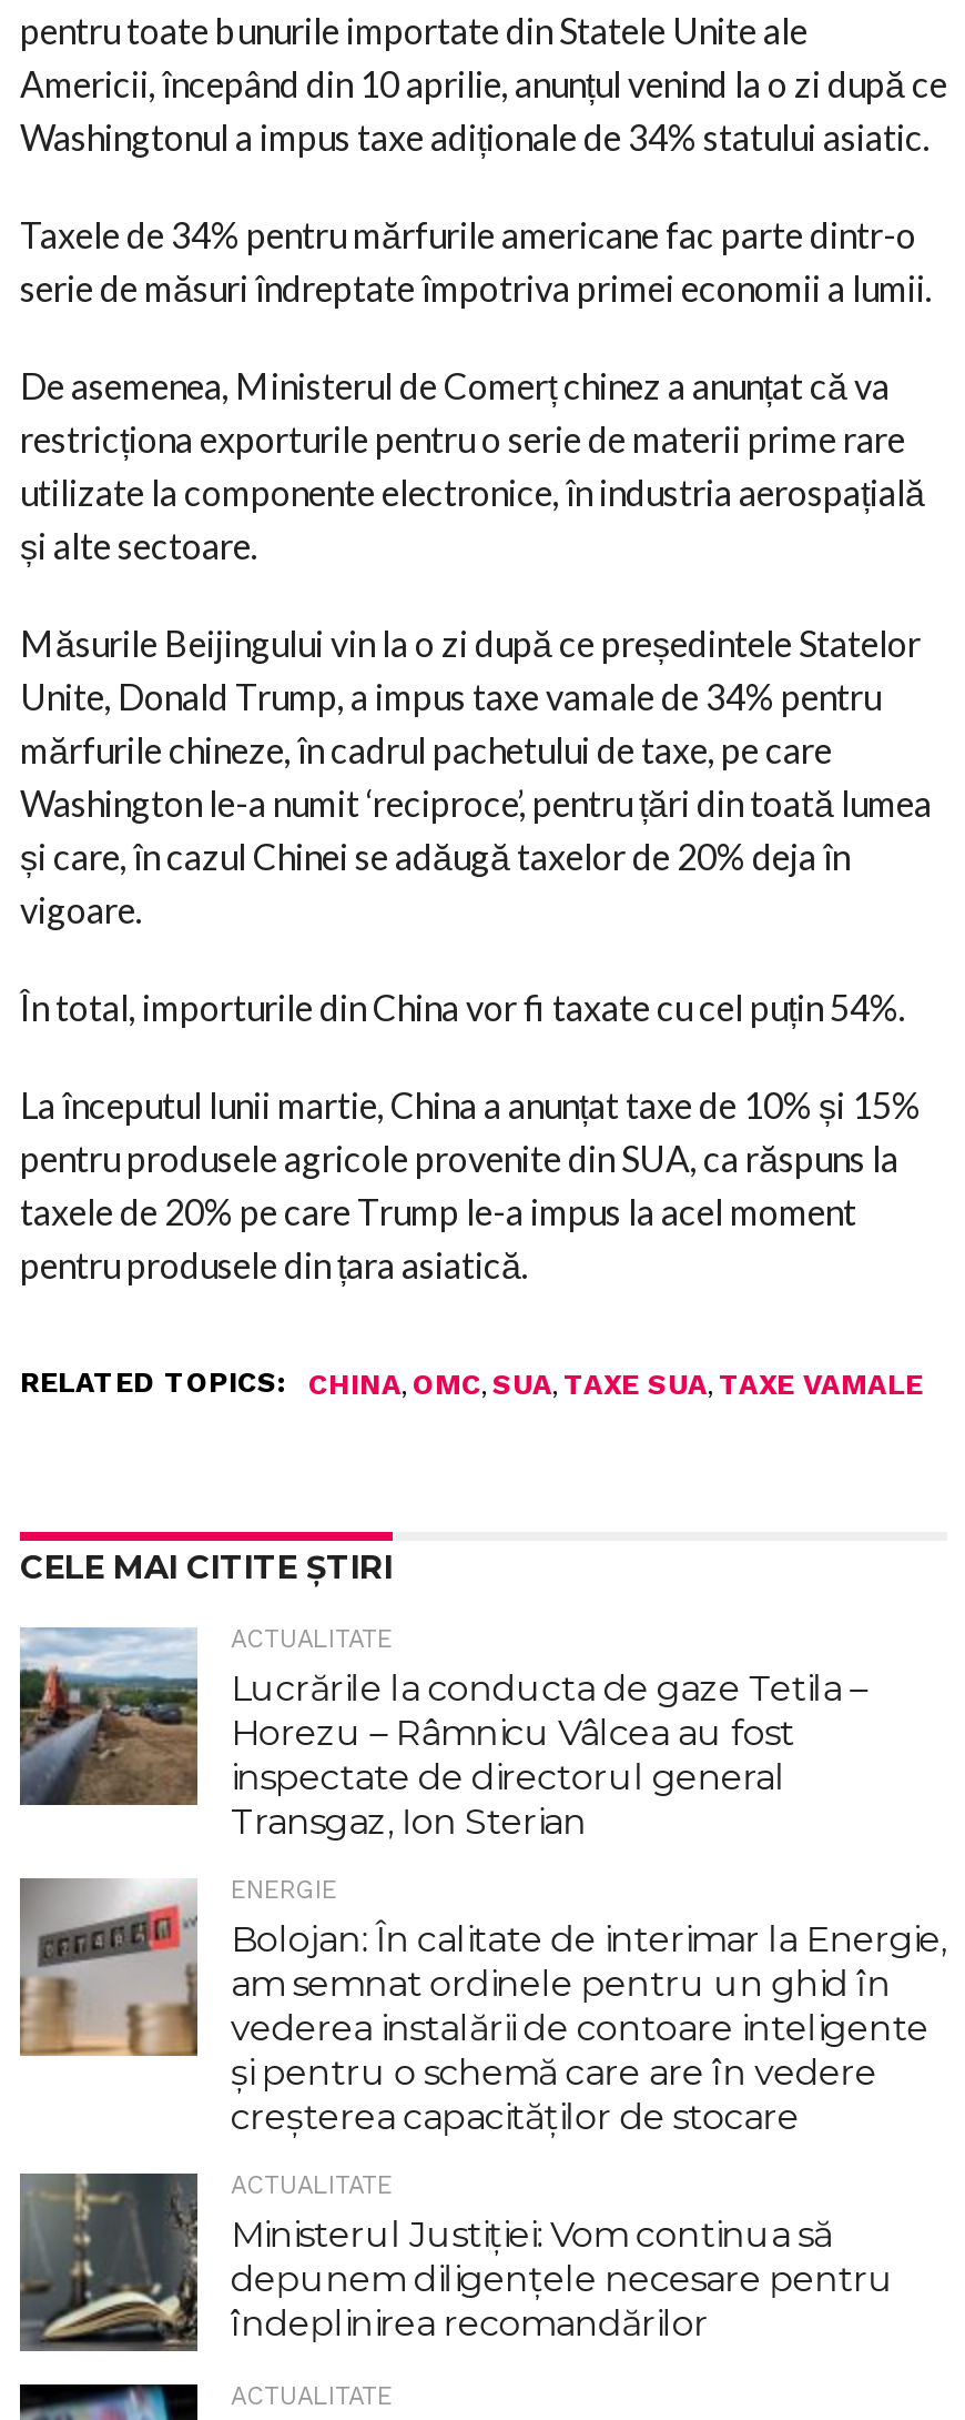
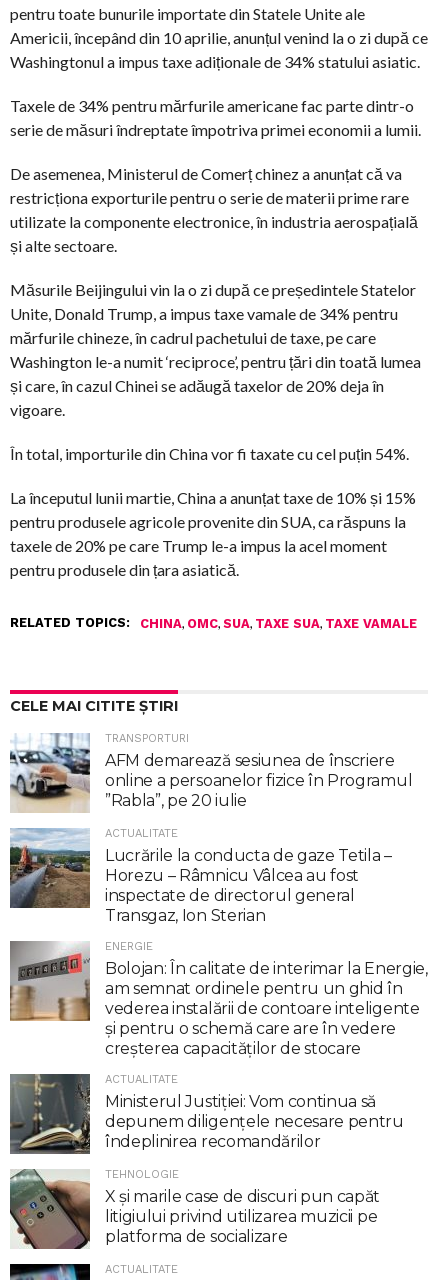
none -> [10,732,412,813] [image] | TRANSPORTURI | AFM demarează sesiunea de înscriere | online a persoanelor fizice în Programul | ”Rabla”, pe 20 iulie
none -> [10,1168,380,1249] [image] | TEHNOLOGIE | X şi marile case de discuri pun capăt | litigiului privind utilizarea muzicii pe | platforma de socializare

